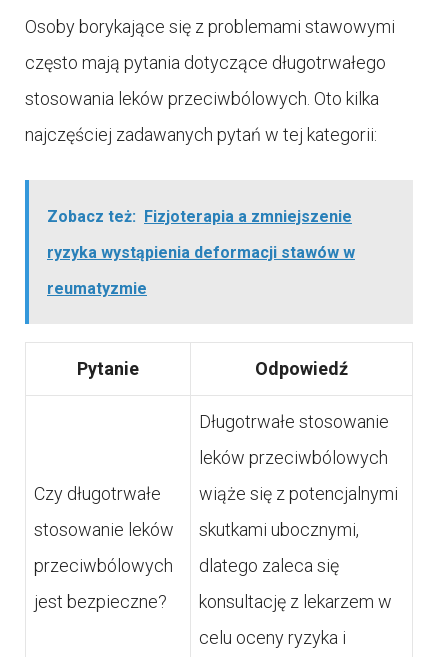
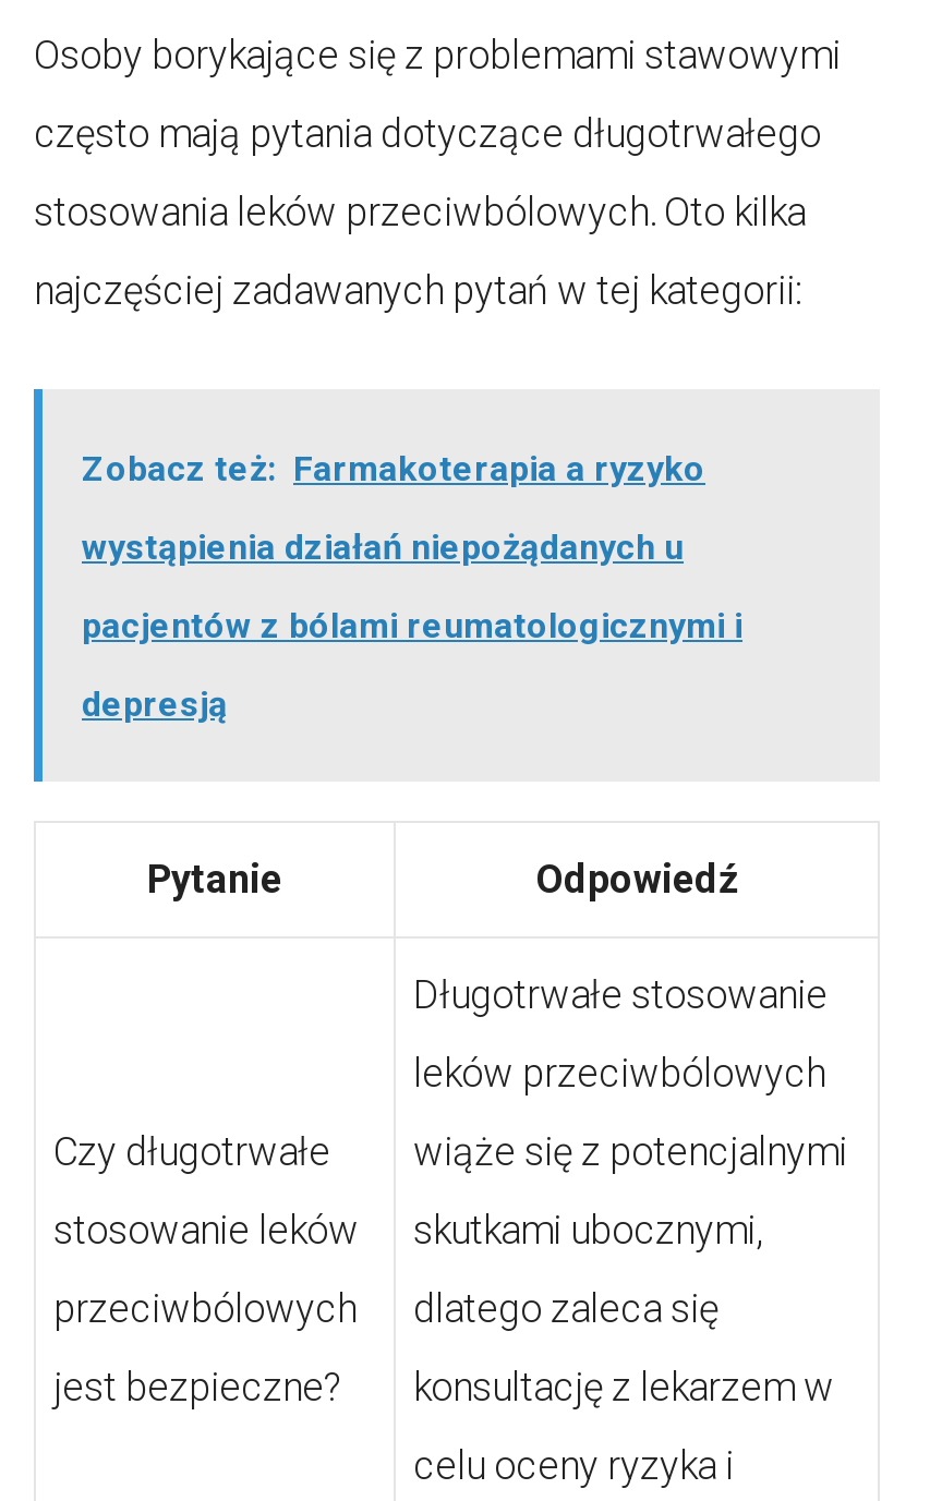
[47,207,355,298] Zobacz też: Fizjoterapia a zmniejszenie | ryzyka wystąpienia deformacji stawów w | reumatyzmie -> [82,447,742,724] Zobacz też: Farmakoterapia a ryzyko | wystąpienia działań niepożądanych u | pacjentów z bólami reumatologicznymi i | depresją

